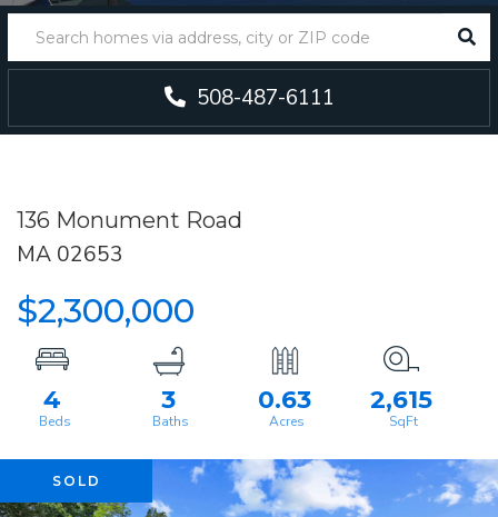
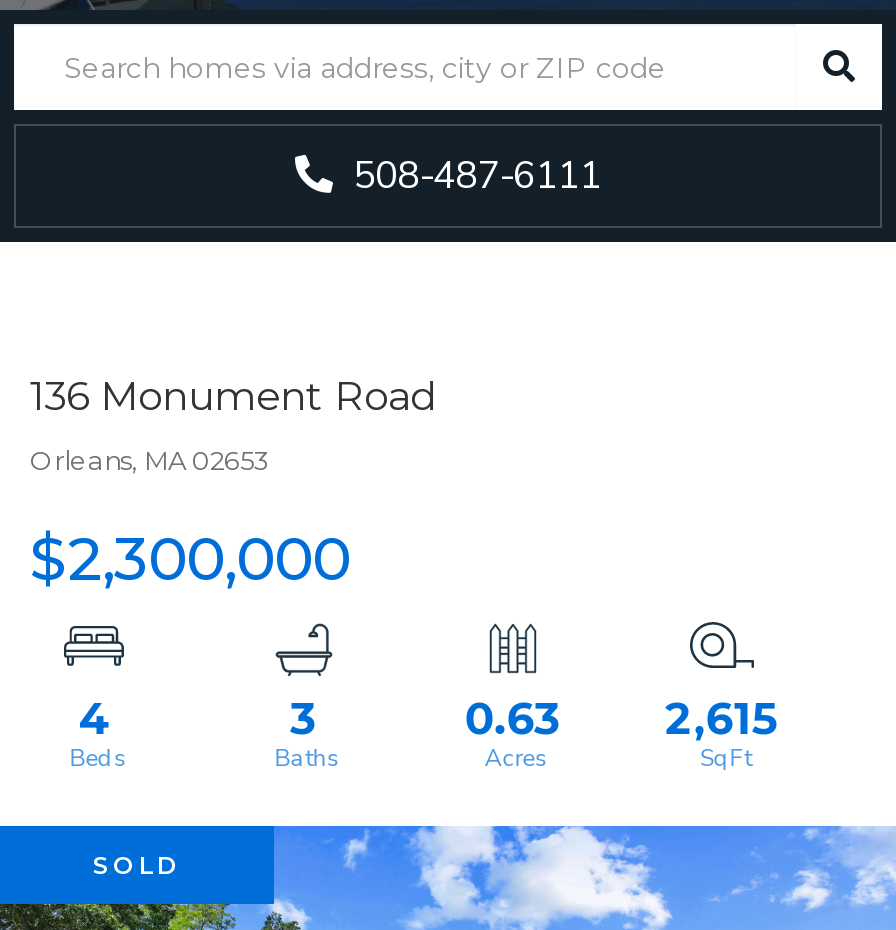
[17,239,123,269] MA 02653 -> [30,444,270,476] Orleans, MA 02653

